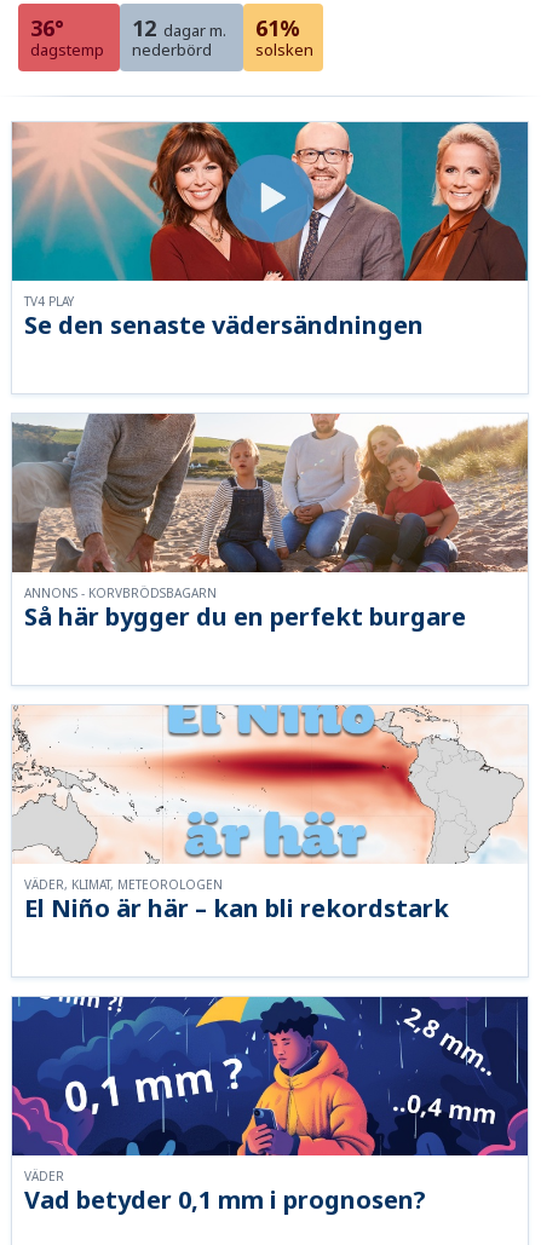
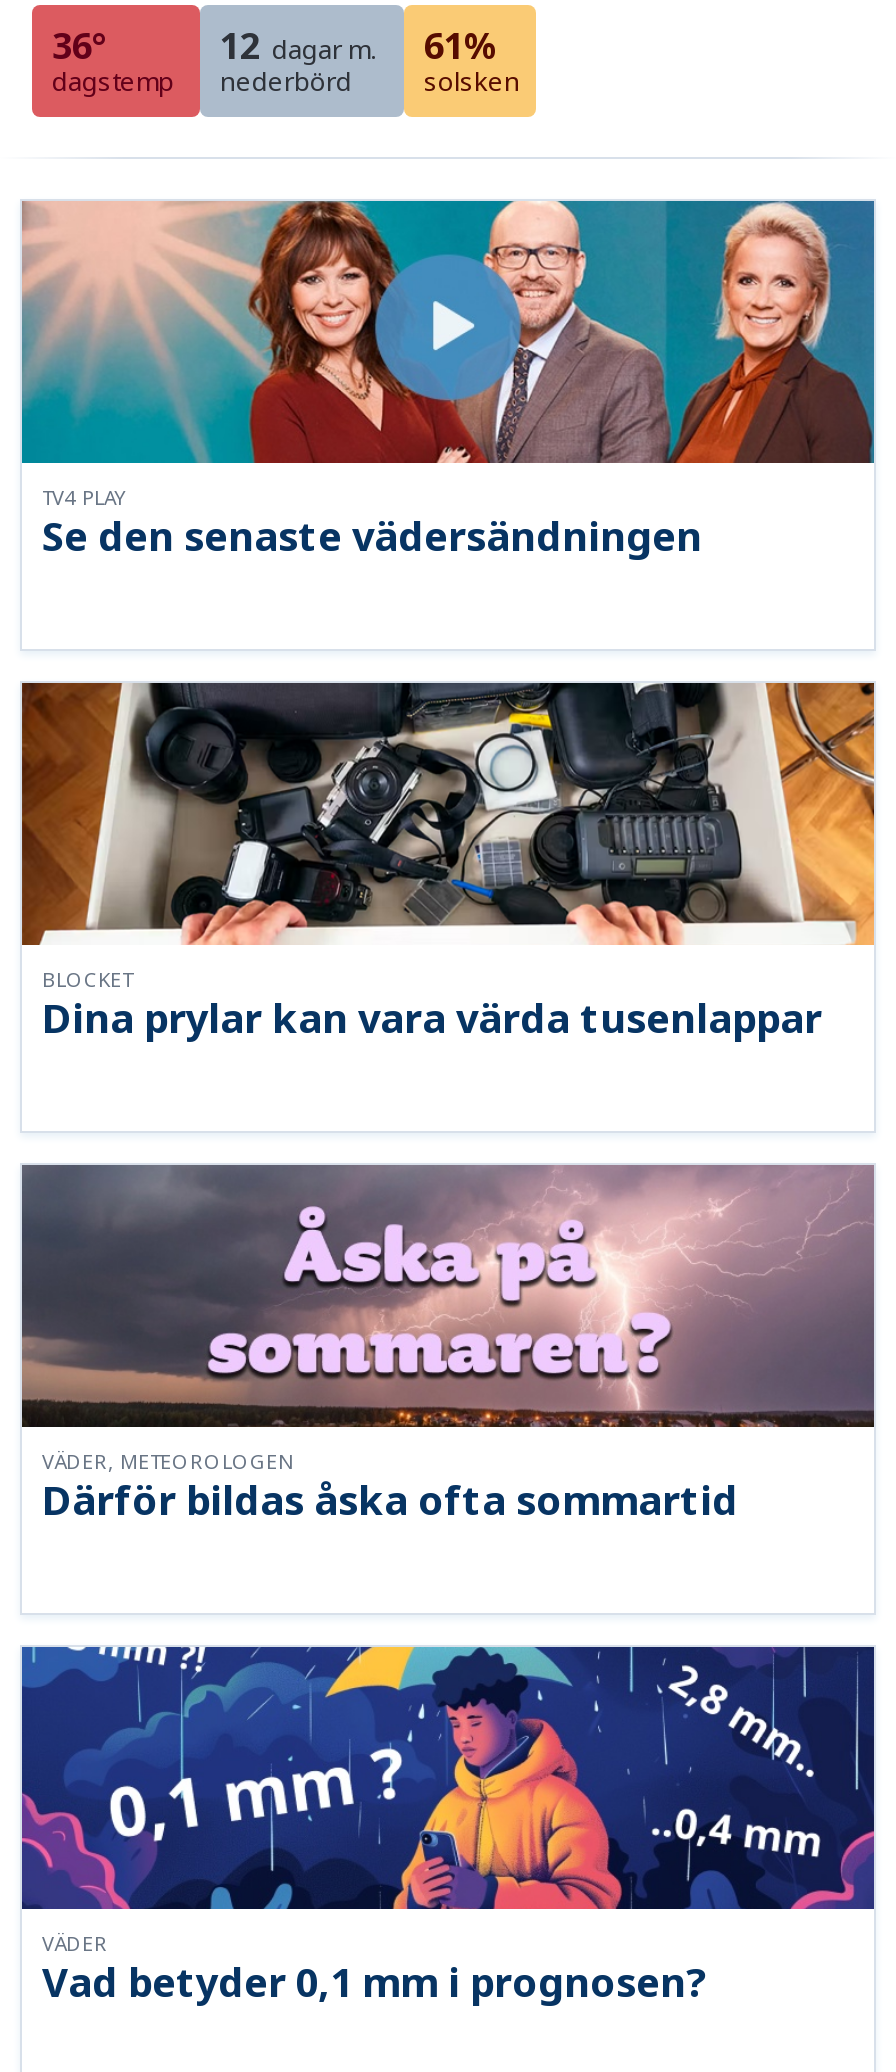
[11,413,529,602] [image] | ANNONS - KORVBRÖDSBAGARN -> [20,681,876,994] [image] | BLOCKET
[24,601,466,633] Så här bygger du en perfekt burgare -> [42,992,822,1046] Dina prylar kan vara värda tusenlappar
[12,704,528,893] [image] | VÄDER, KLIMAT, METEOROLOGEN -> [20,1163,876,1476] [image] | VÄDER, METEOROLOGEN
[24,892,449,925] El Niño är här – kan bli rekordstark -> [42,1474,738,1528] Därför bildas åska ofta sommartid

